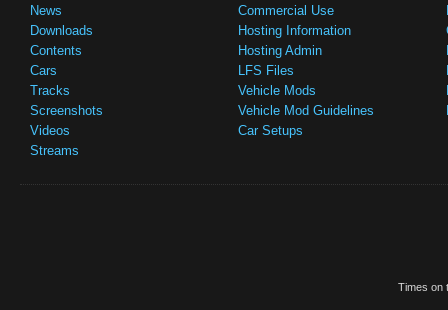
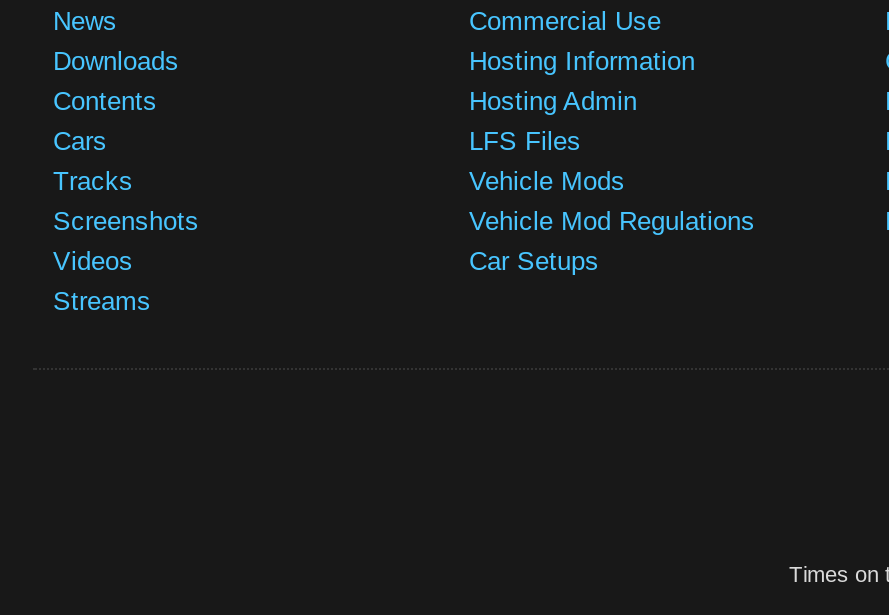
[238,103,374,118] Vehicle Mod Guidelines -> [469,206,755,236] Vehicle Mod Regulations

